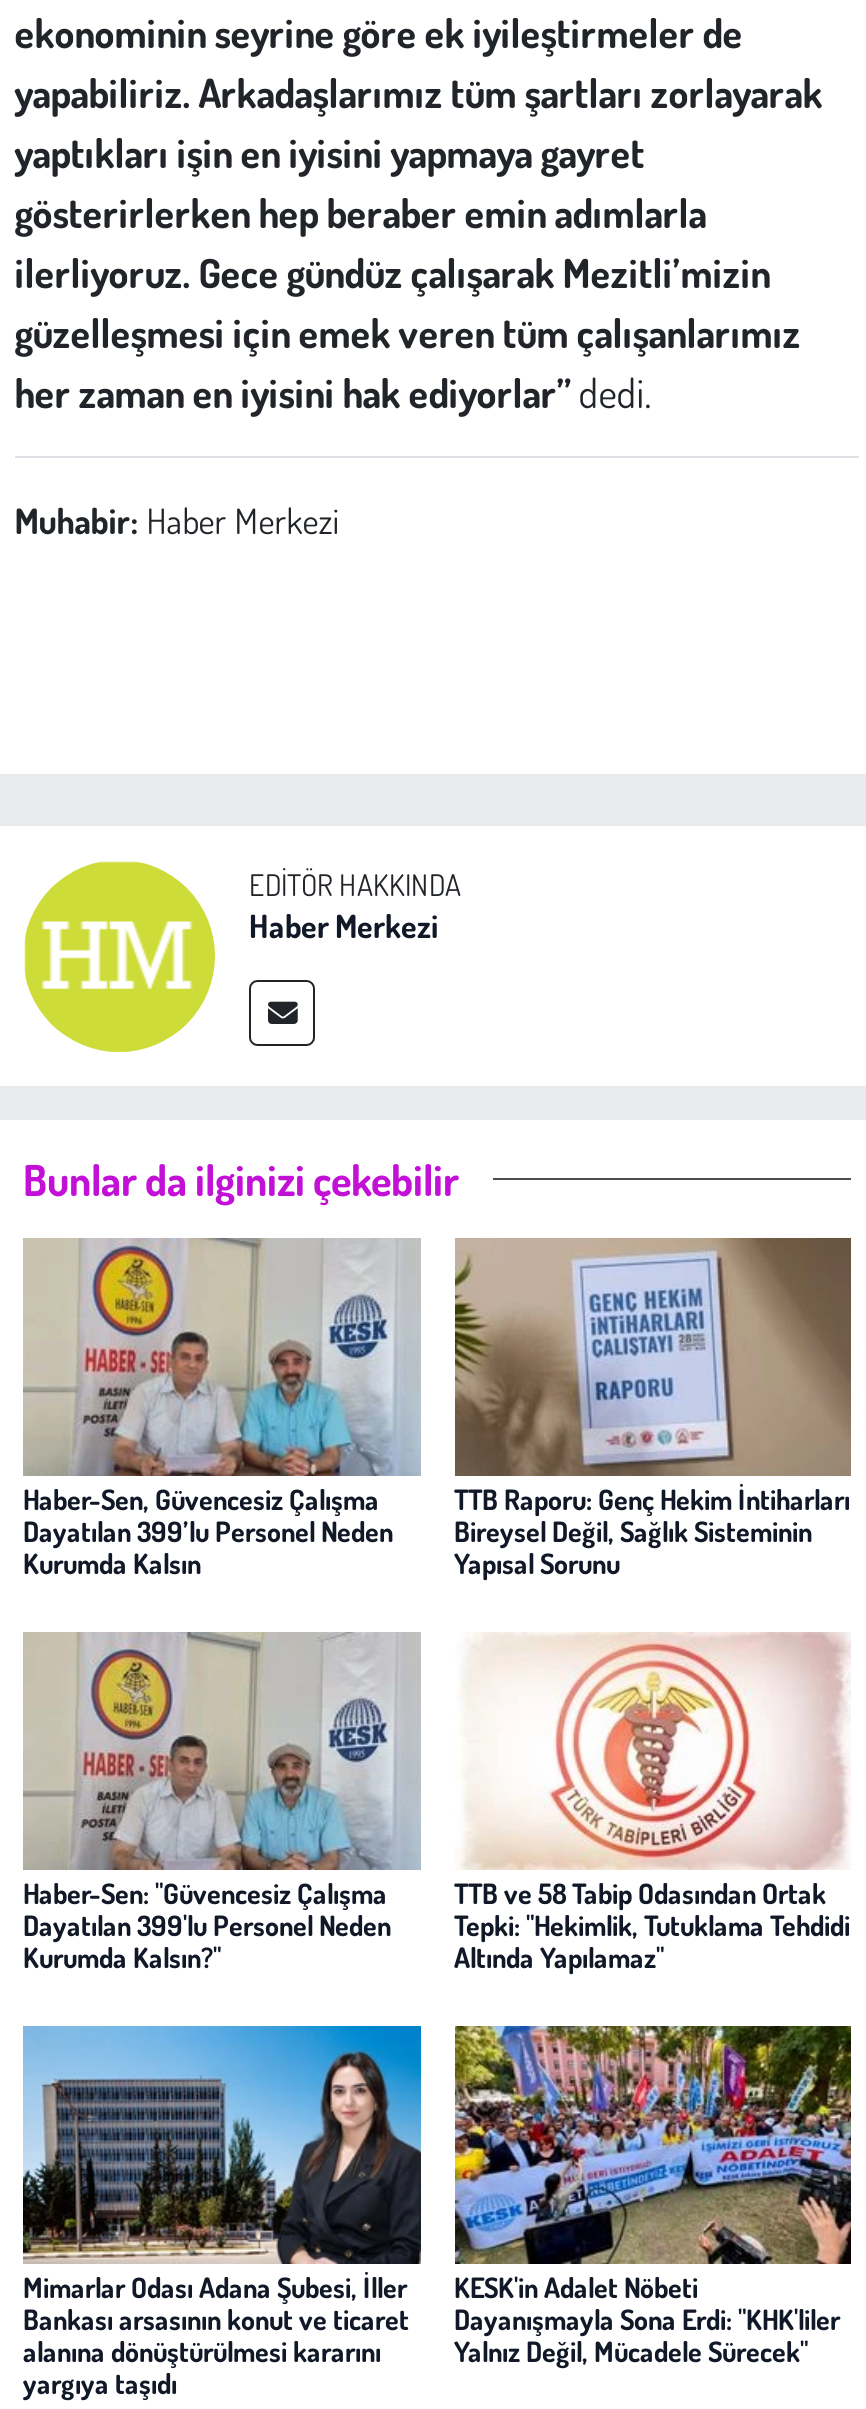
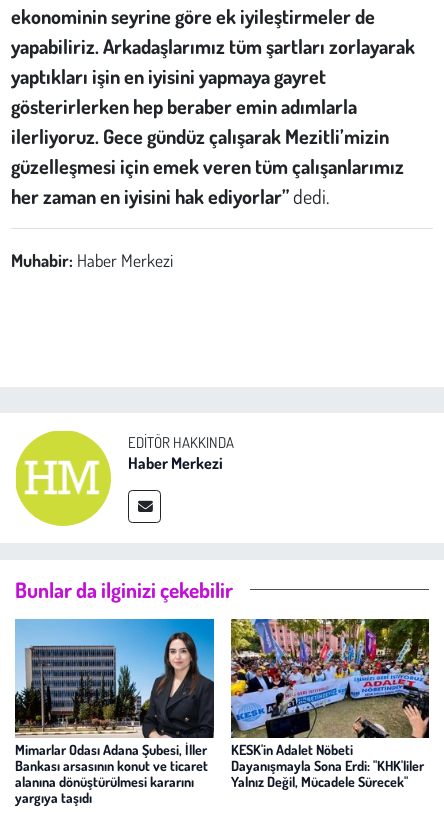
[23,1236,421,1580] [image] | Haber-Sen, Güvencesiz Çalışma | Dayatılan 399’lu Personel Neden | Kurumda Kalsın -> none
[453,1238,853,1580] [image] | TTB Raporu: Genç Hekim İntiharları | Bireysel Değil, Sağlık Sisteminin | Yapısal Sorunu -> none
[21,1630,421,1974] [image] | Haber-Sen: "Güvencesiz Çalışma | Dayatılan 399'lu Personel Neden | Kurumda Kalsın?" -> none
[454,1632,850,1974] [image] | TTB ve 58 Tabip Odasından Ortak | Tepki: "Hekimlik, Tutuklama Tehdidi | Altında Yapılamaz" -> none

